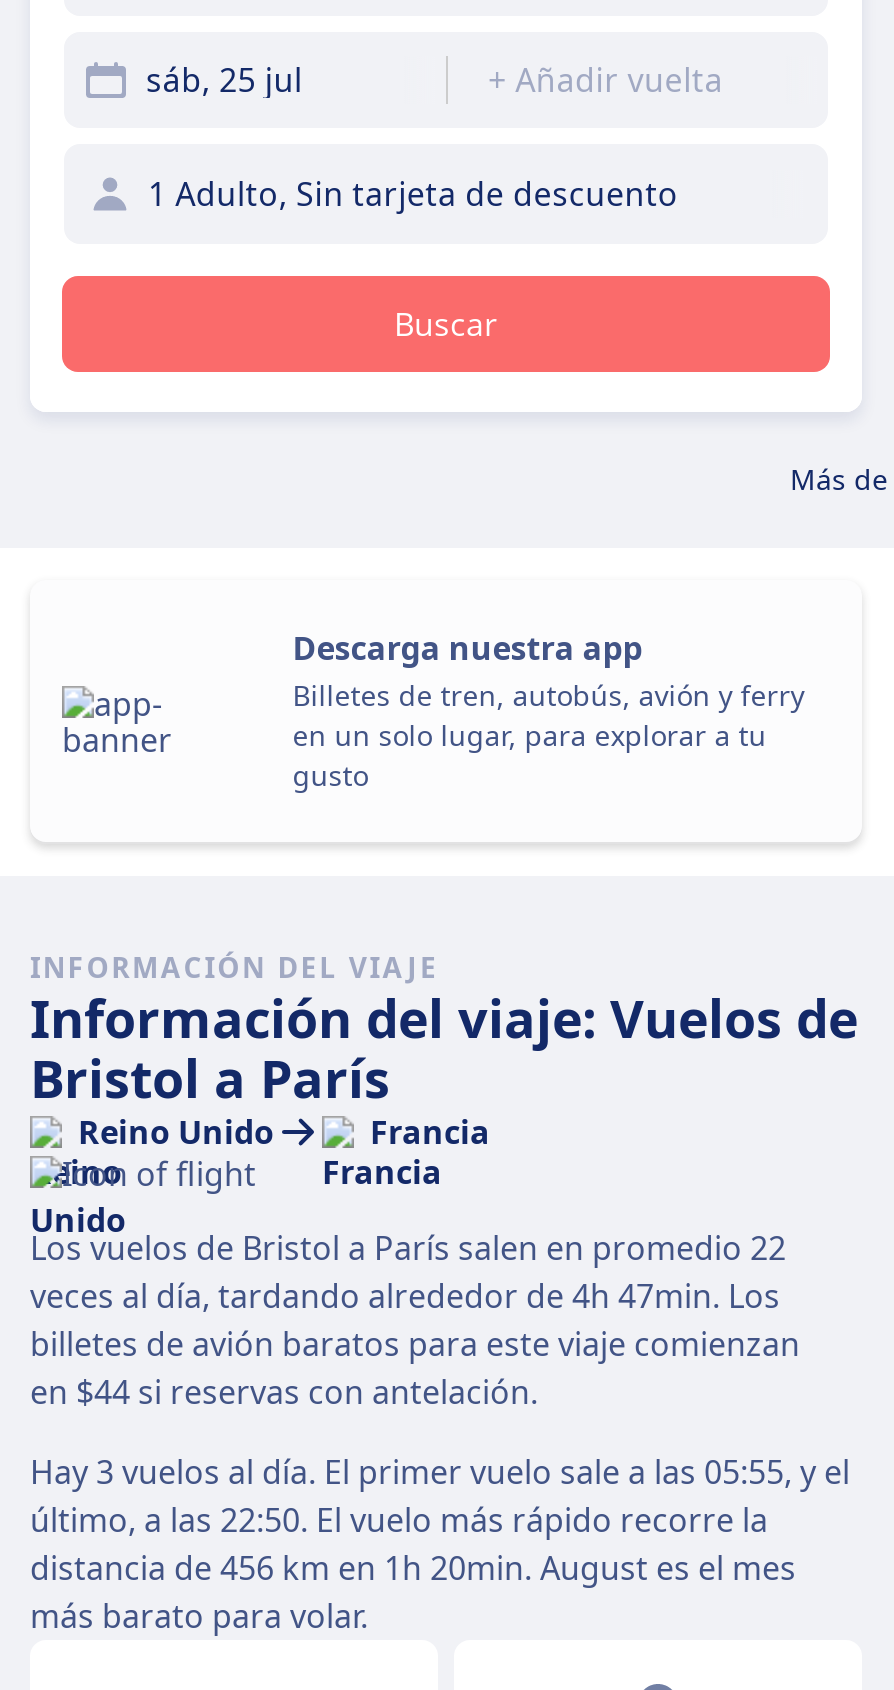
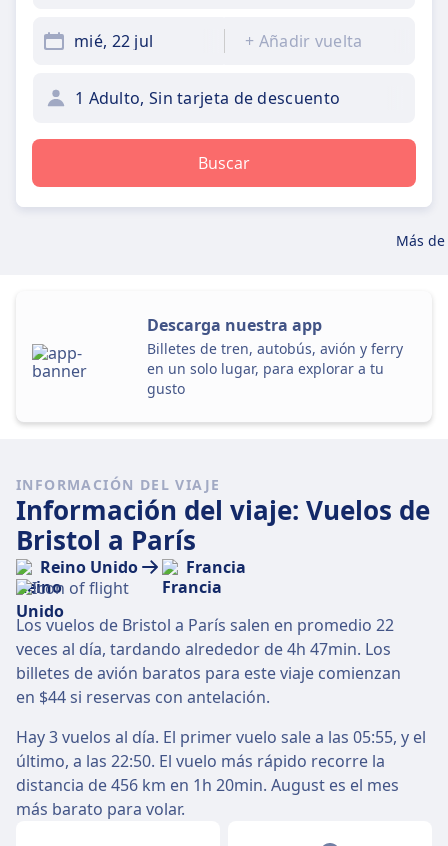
[146,58,303,102] sáb, 25 jul -> [74,30,153,52] mié, 22 jul

